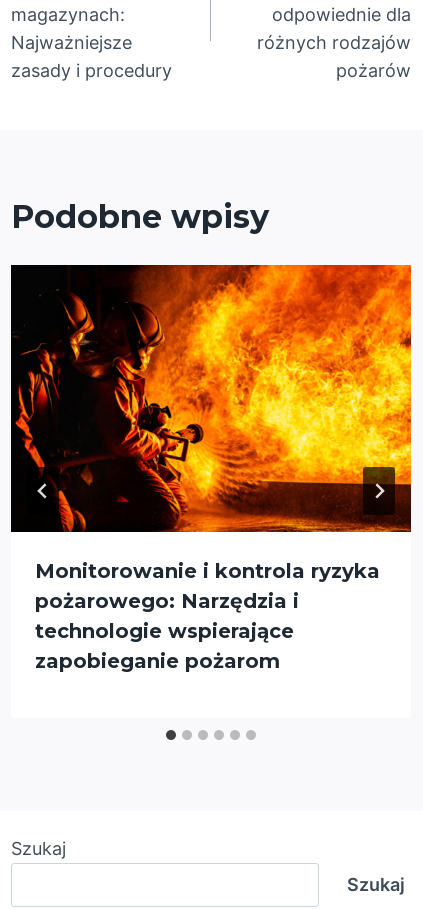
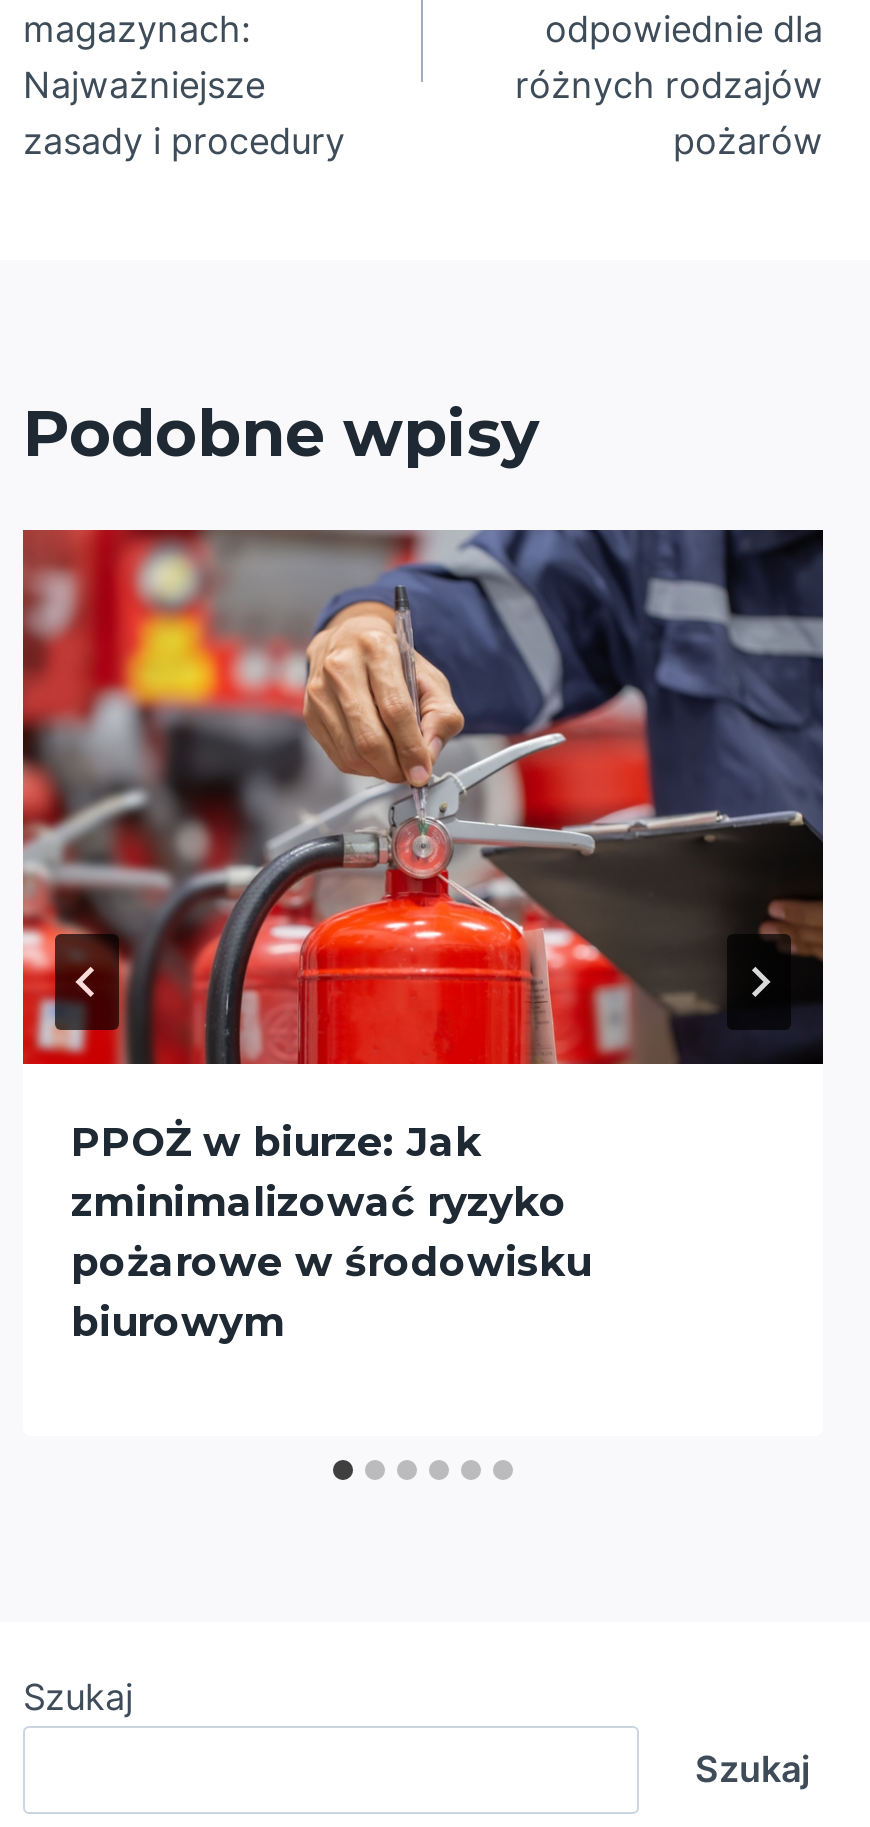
[10,264,412,673] [image] | Monitorowanie i kontrola ryzyka | pożarowego: Narzędzia i | technologie wspierające | zapobieganie pożarom -> [21,528,825,1345] [image] | PPOŻ w biurze: Jak | zminimalizować ryzyko | pożarowe w środowisku | biurowym

